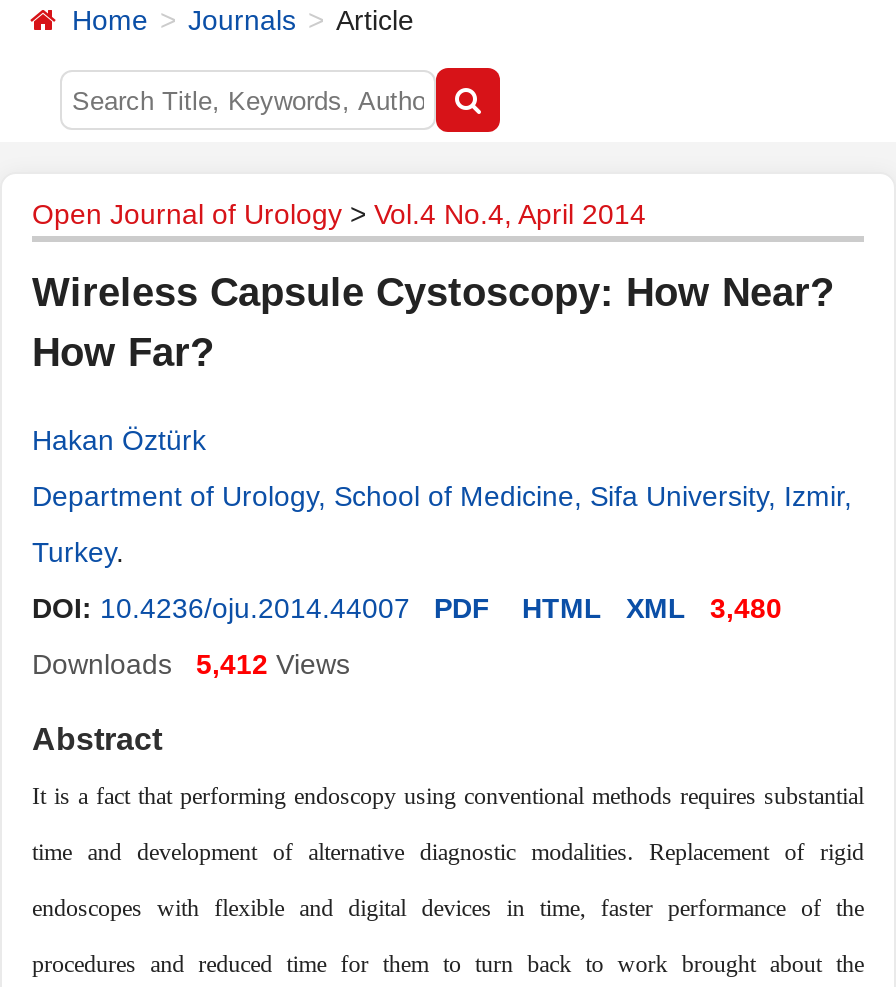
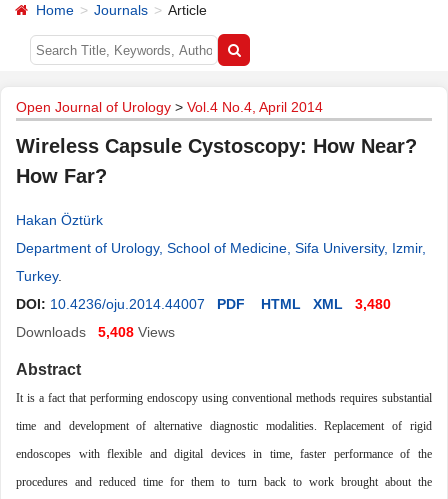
[32,648,350,680] Downloads 5,412 Views -> [16,324,175,340] Downloads 5,408 Views

